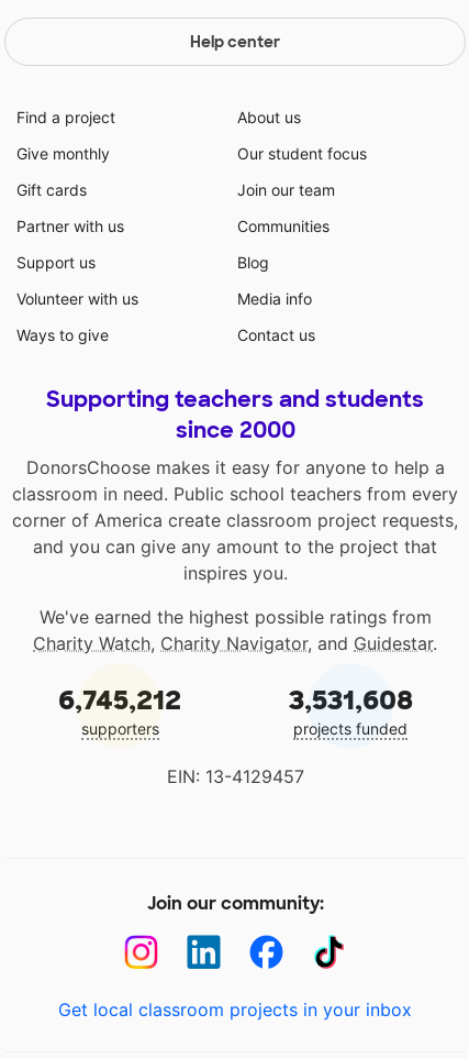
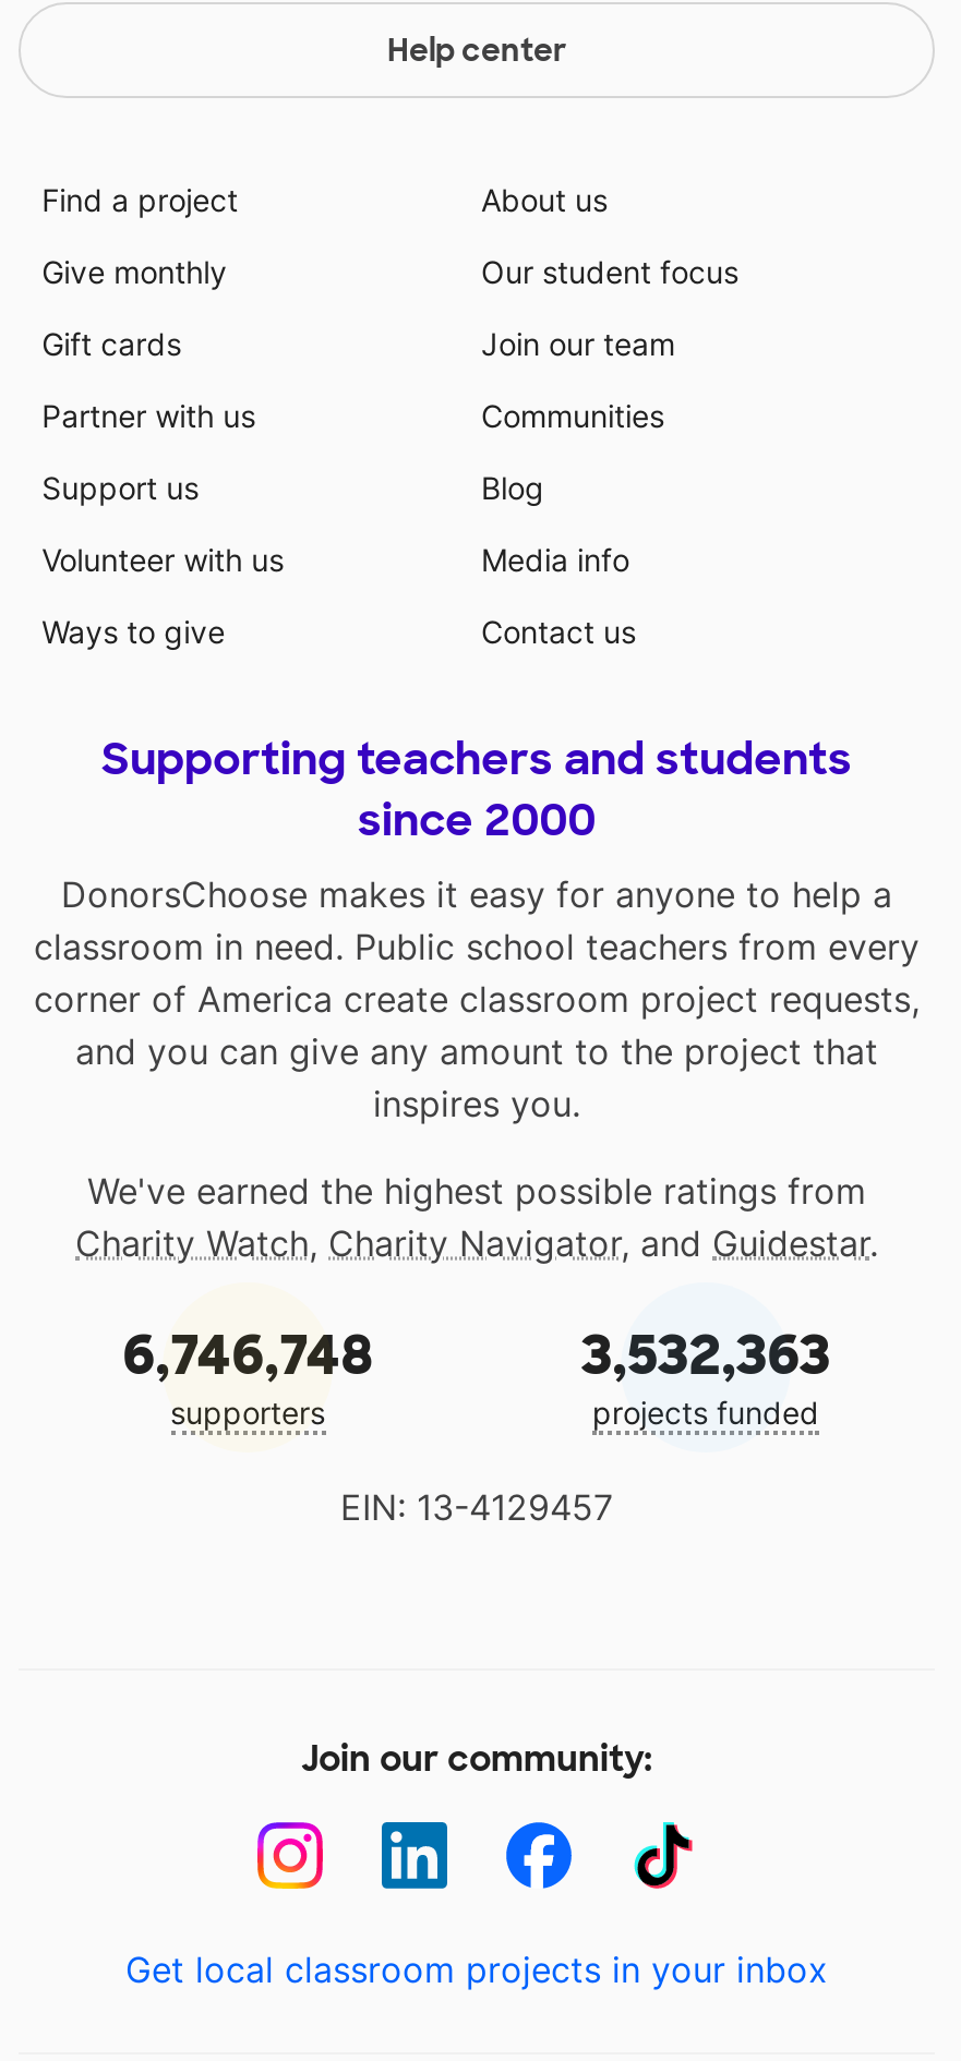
[58,683,181,717] 6,745,212 -> [122,1323,373,1390] 6,746,748
[288,683,412,717] 3,531,608 -> [581,1323,830,1390] 3,532,363

